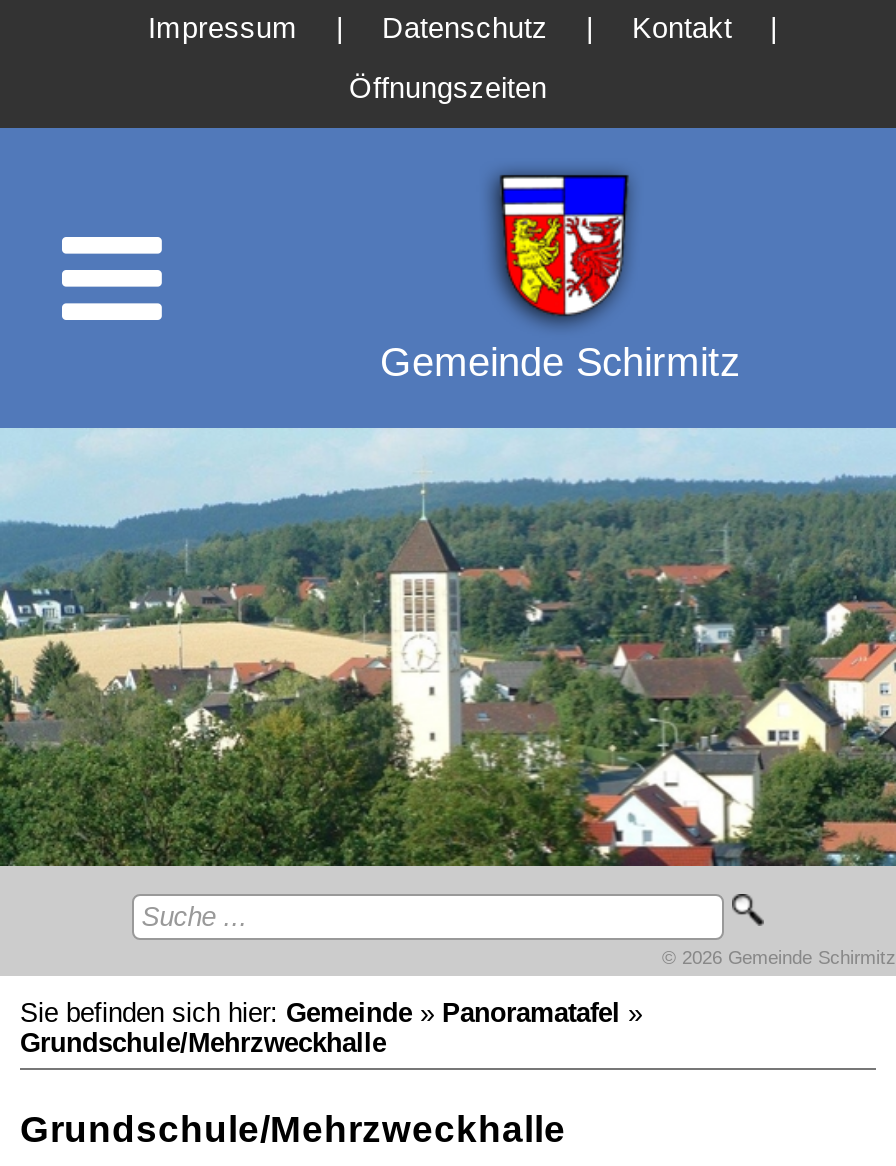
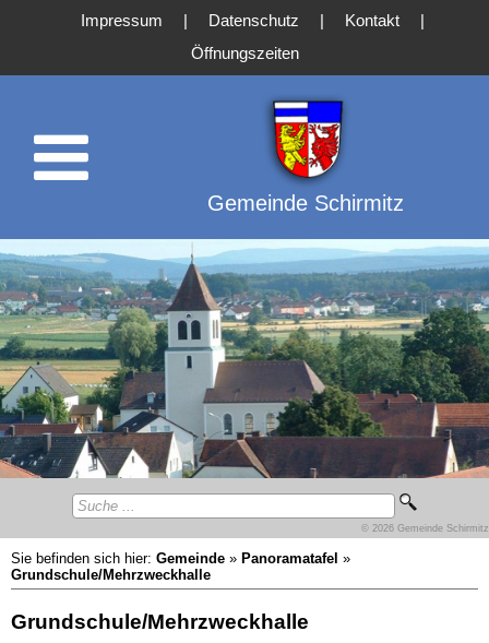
[6,428,890,868] [image] -> [3,240,486,479] [image]

